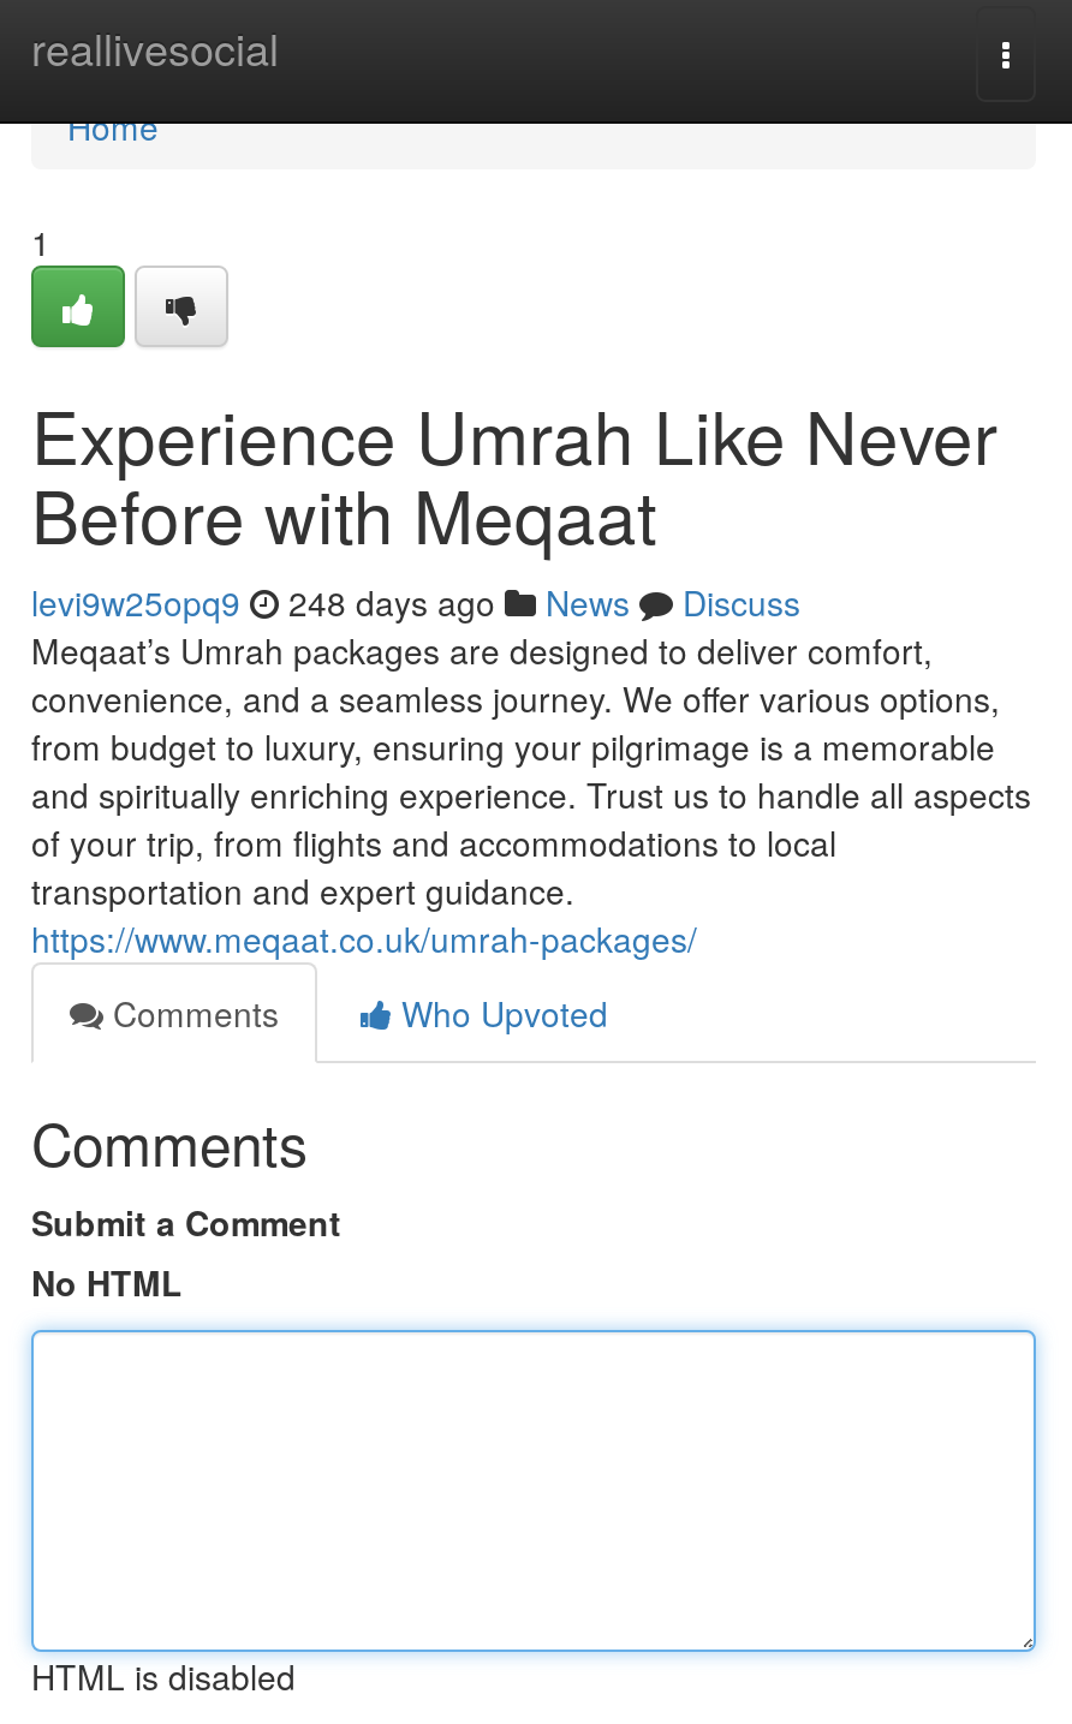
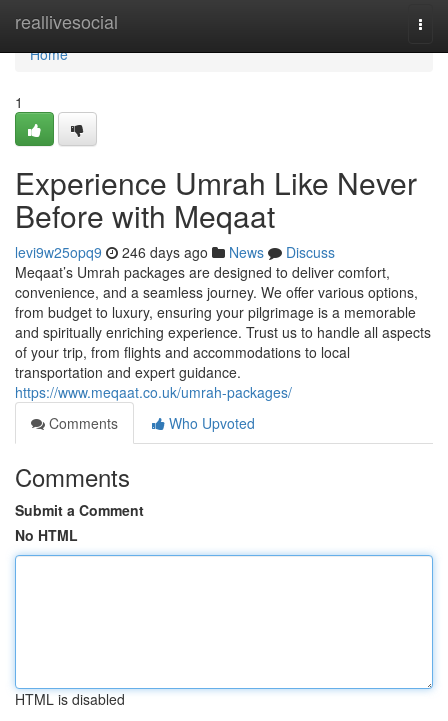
[31,578,800,626] levi9w25opq9 248 days ago News Discuss -> [15,242,335,262] levi9w25opq9 246 days ago News Discuss

